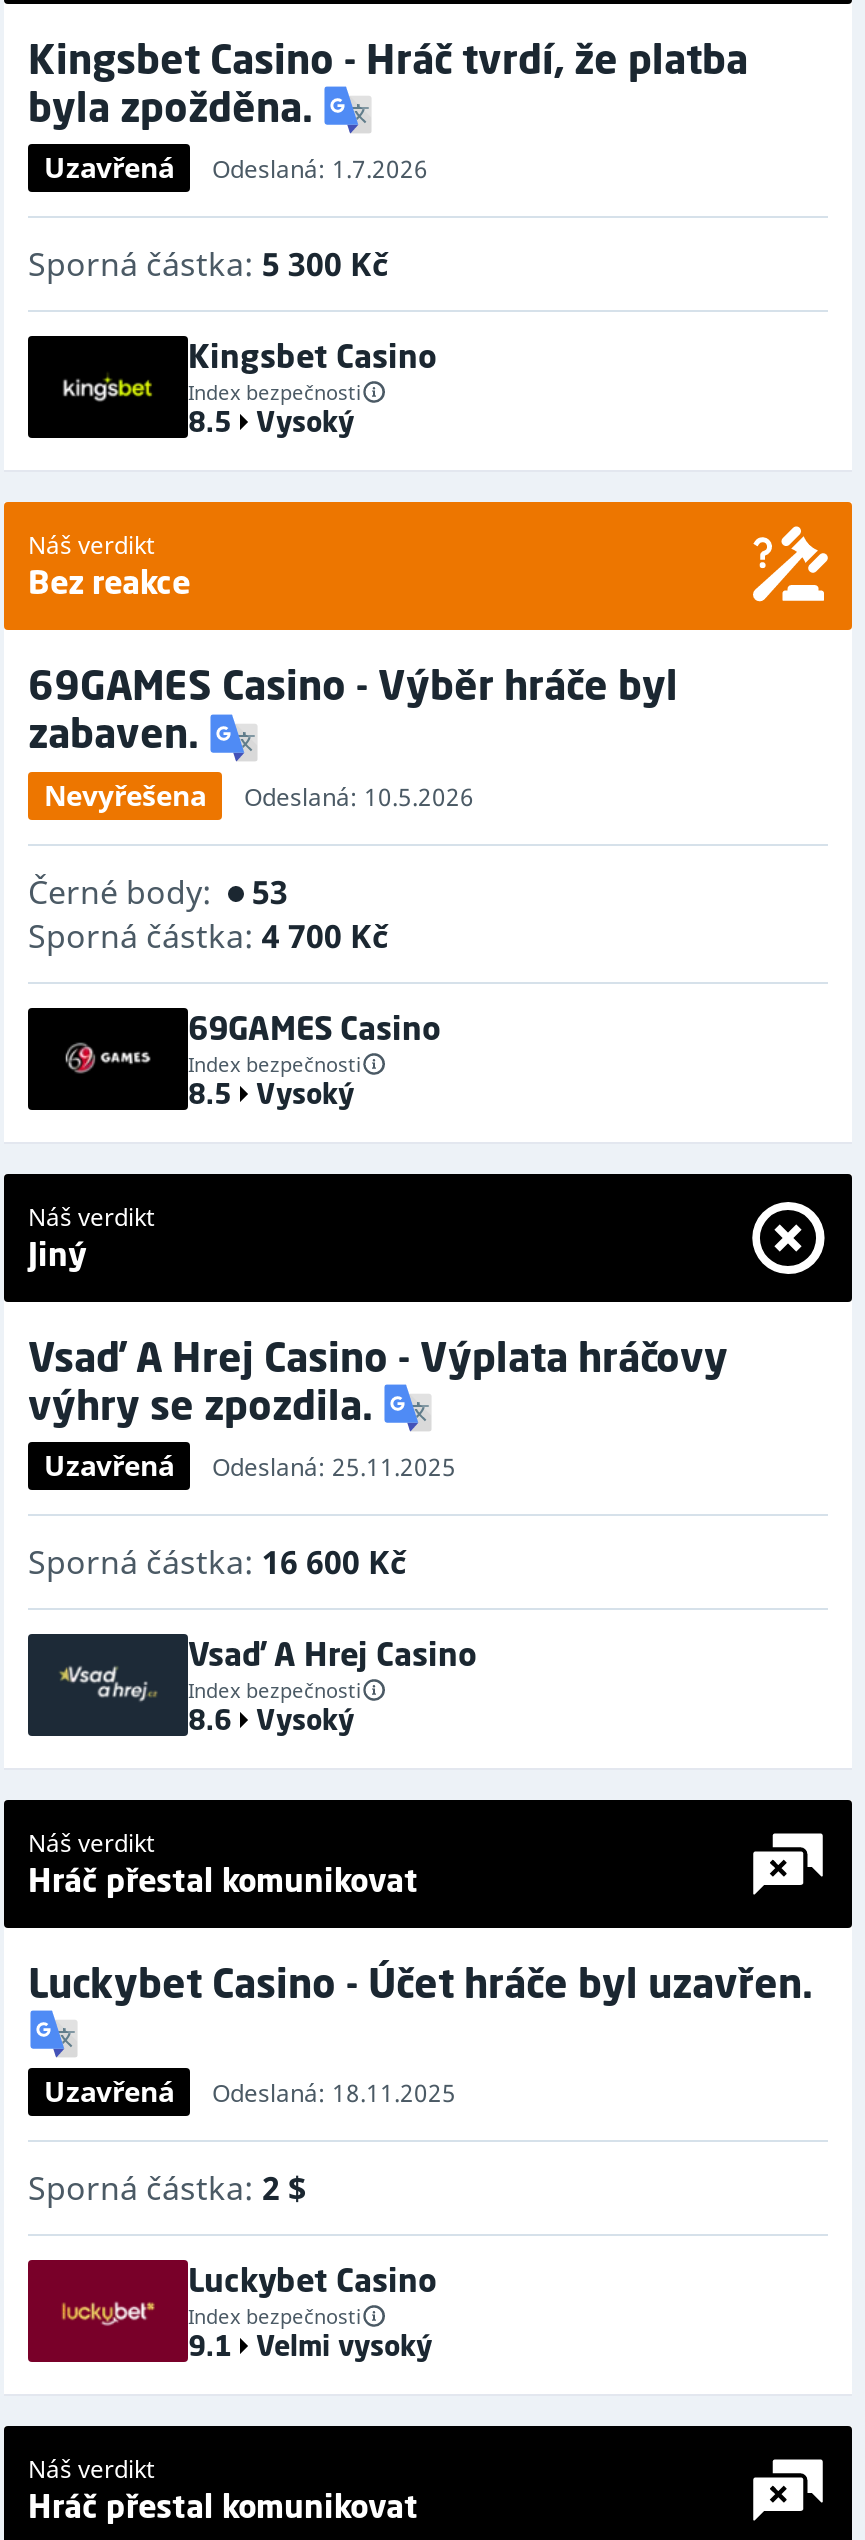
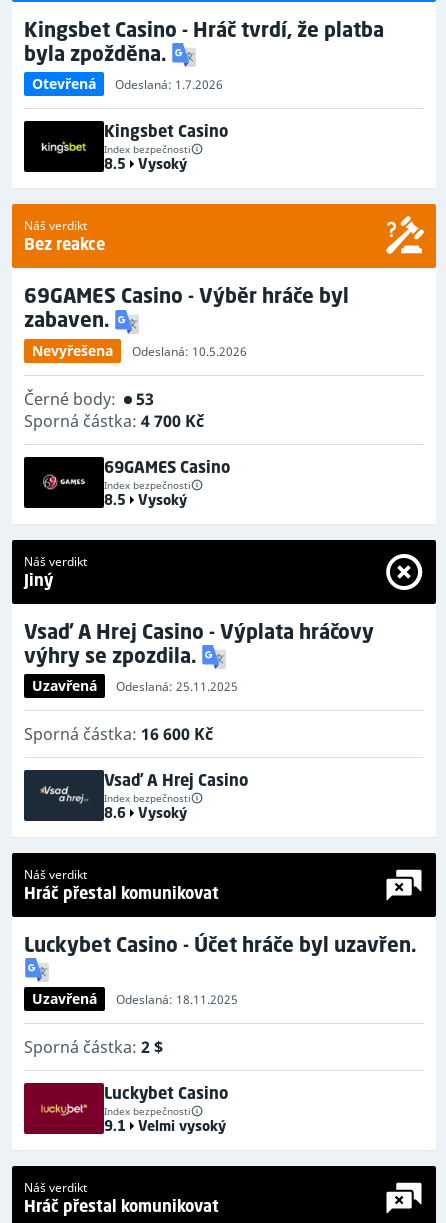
[44,149,174,187] Uzavřená -> [32,74,96,93] Otevřená
[28,243,388,287] Sporná částka: 5 300 Kč -> none

